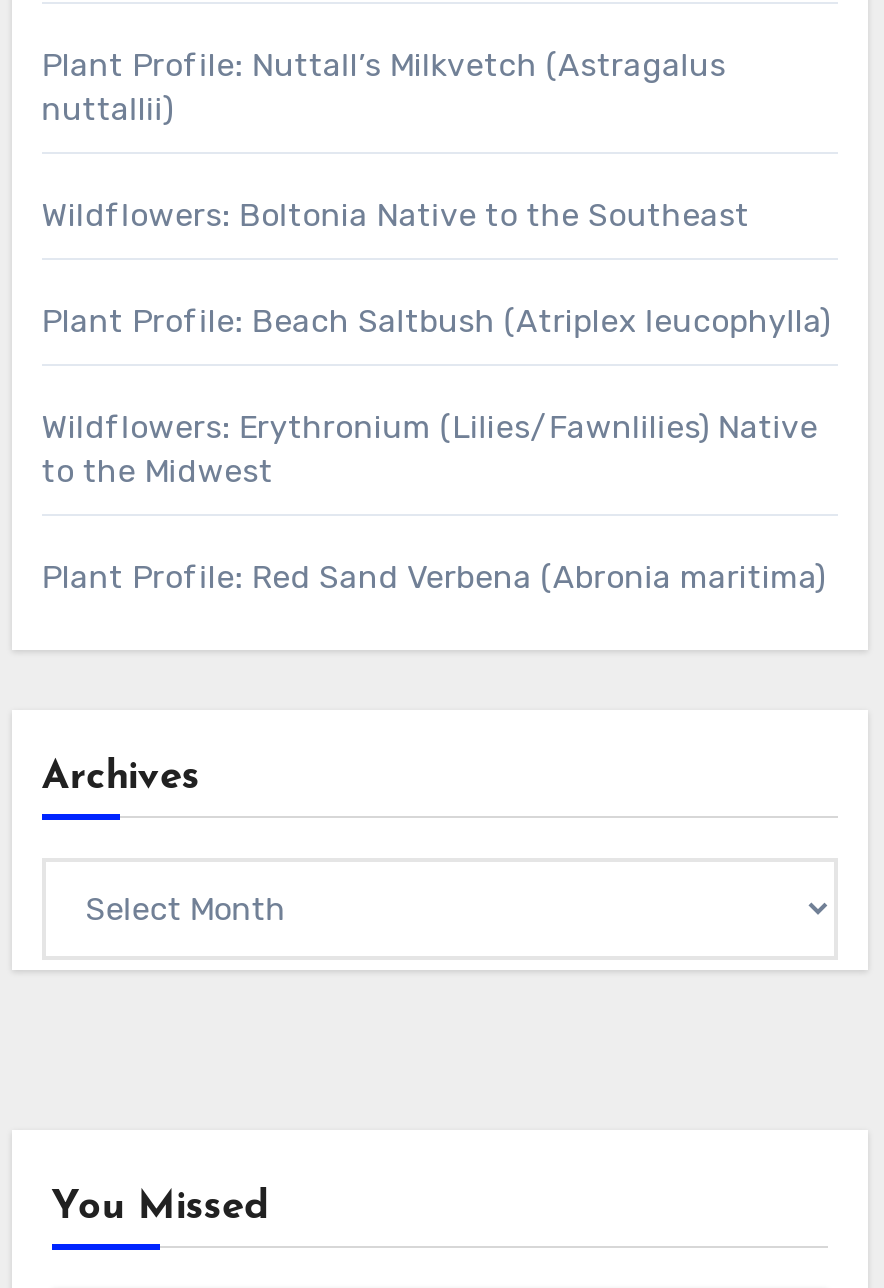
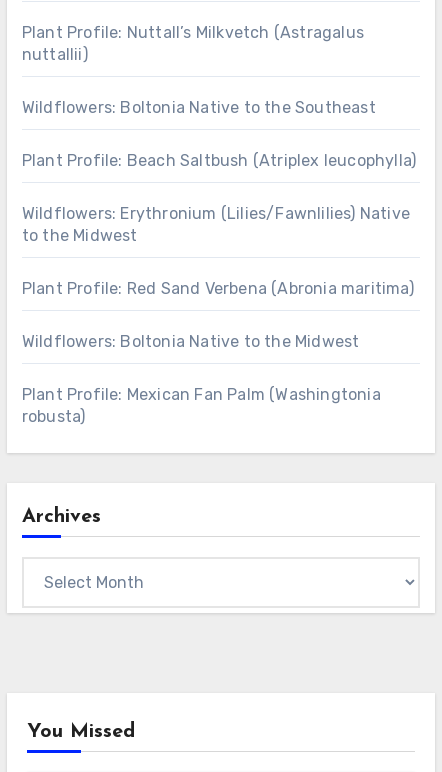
none -> [22,332,381,426] Wildflowers: Boltonia Native to the Midwest | Plant Profile: Mexican Fan Palm (Washingtonia | robusta)

